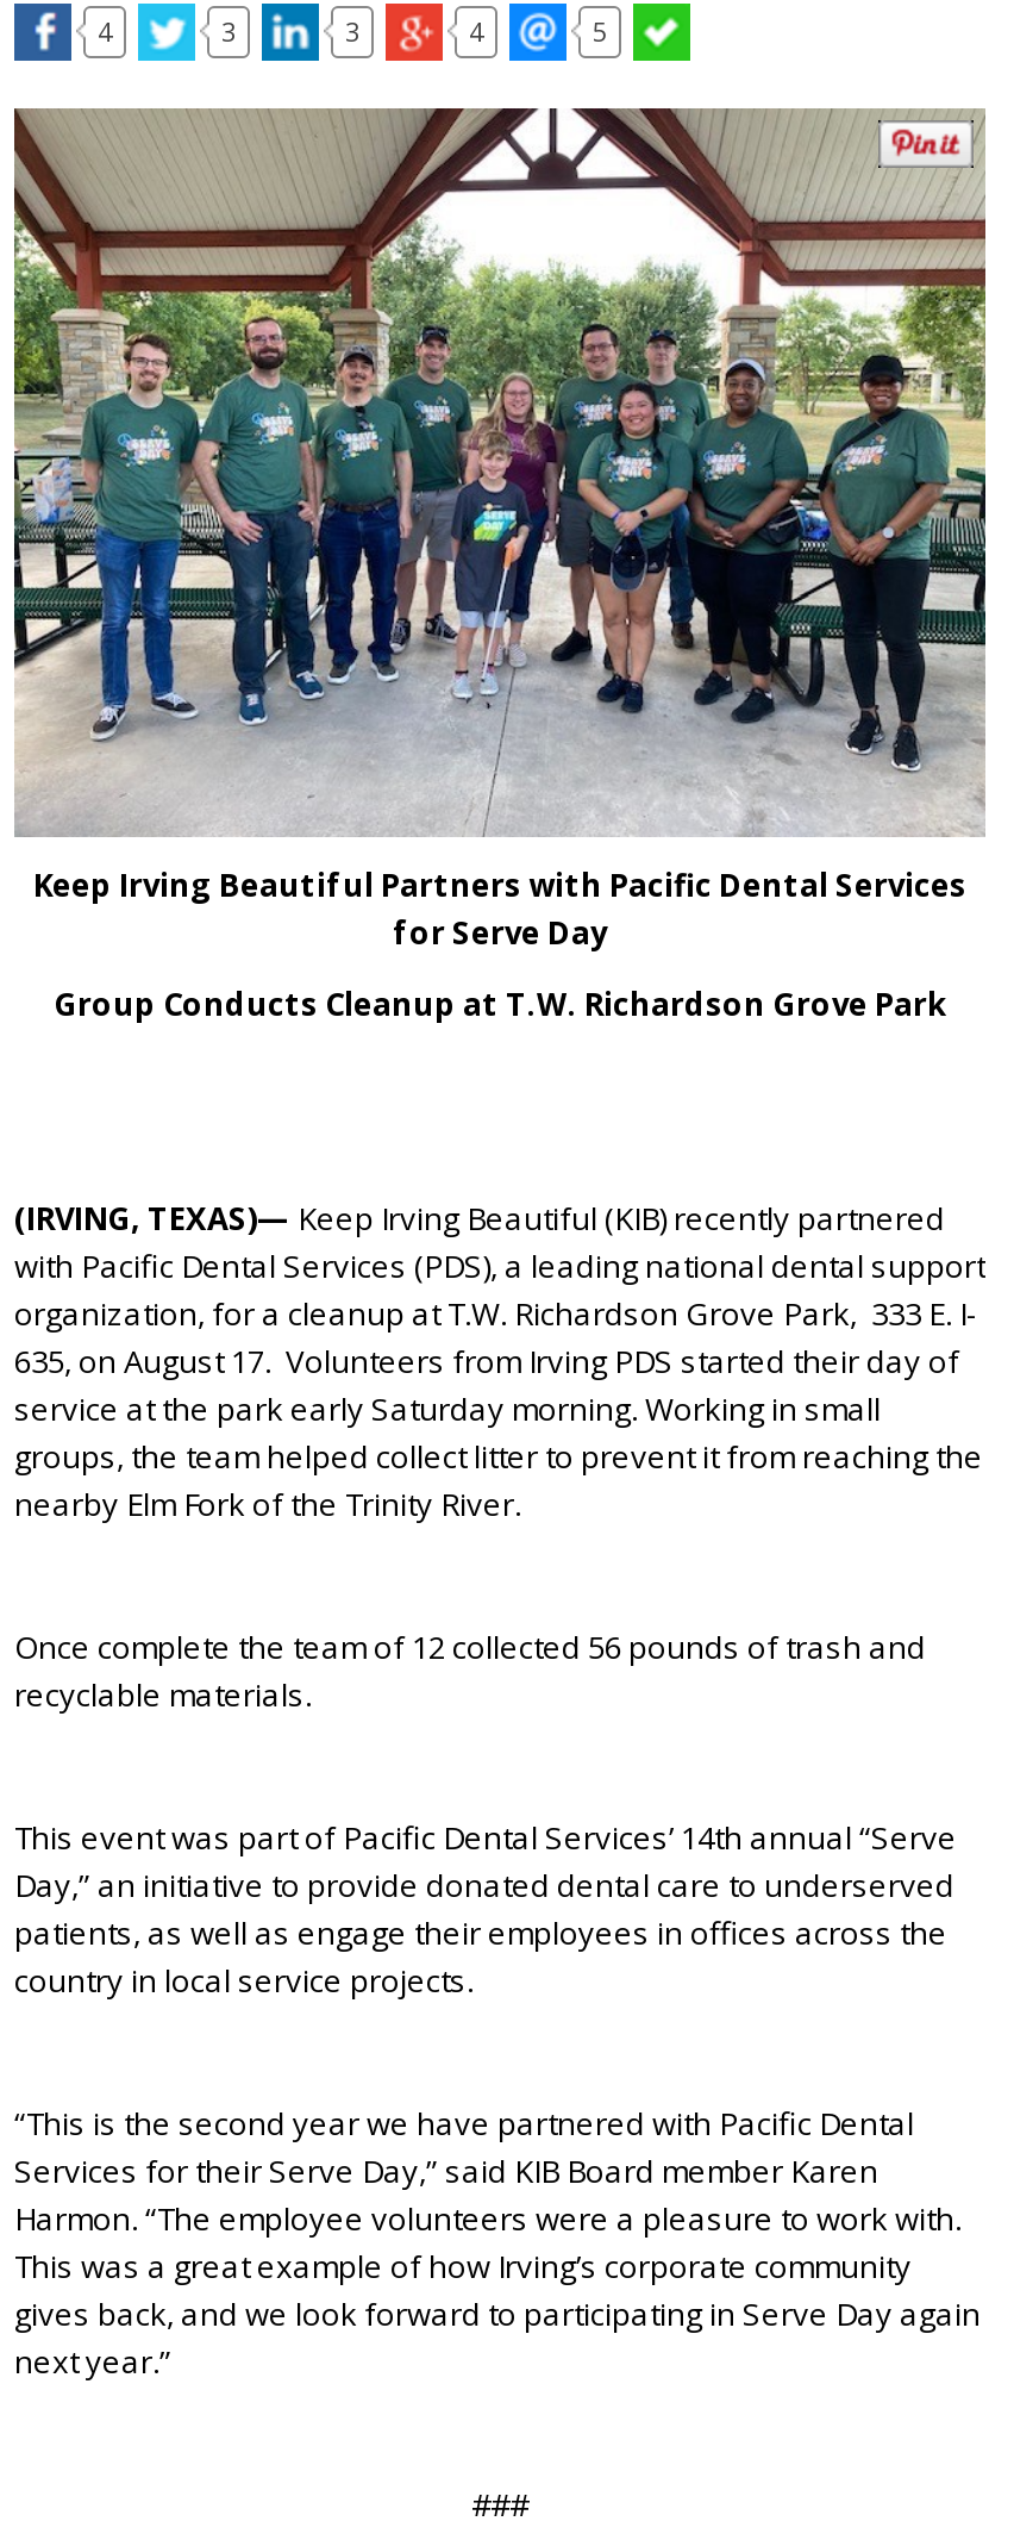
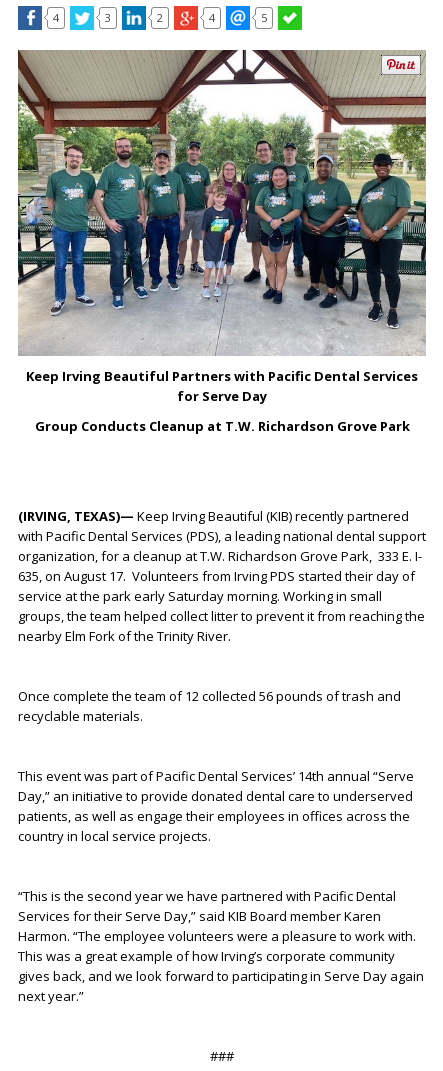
[345,12,359,48] 3 -> [157,9,163,24] 2

